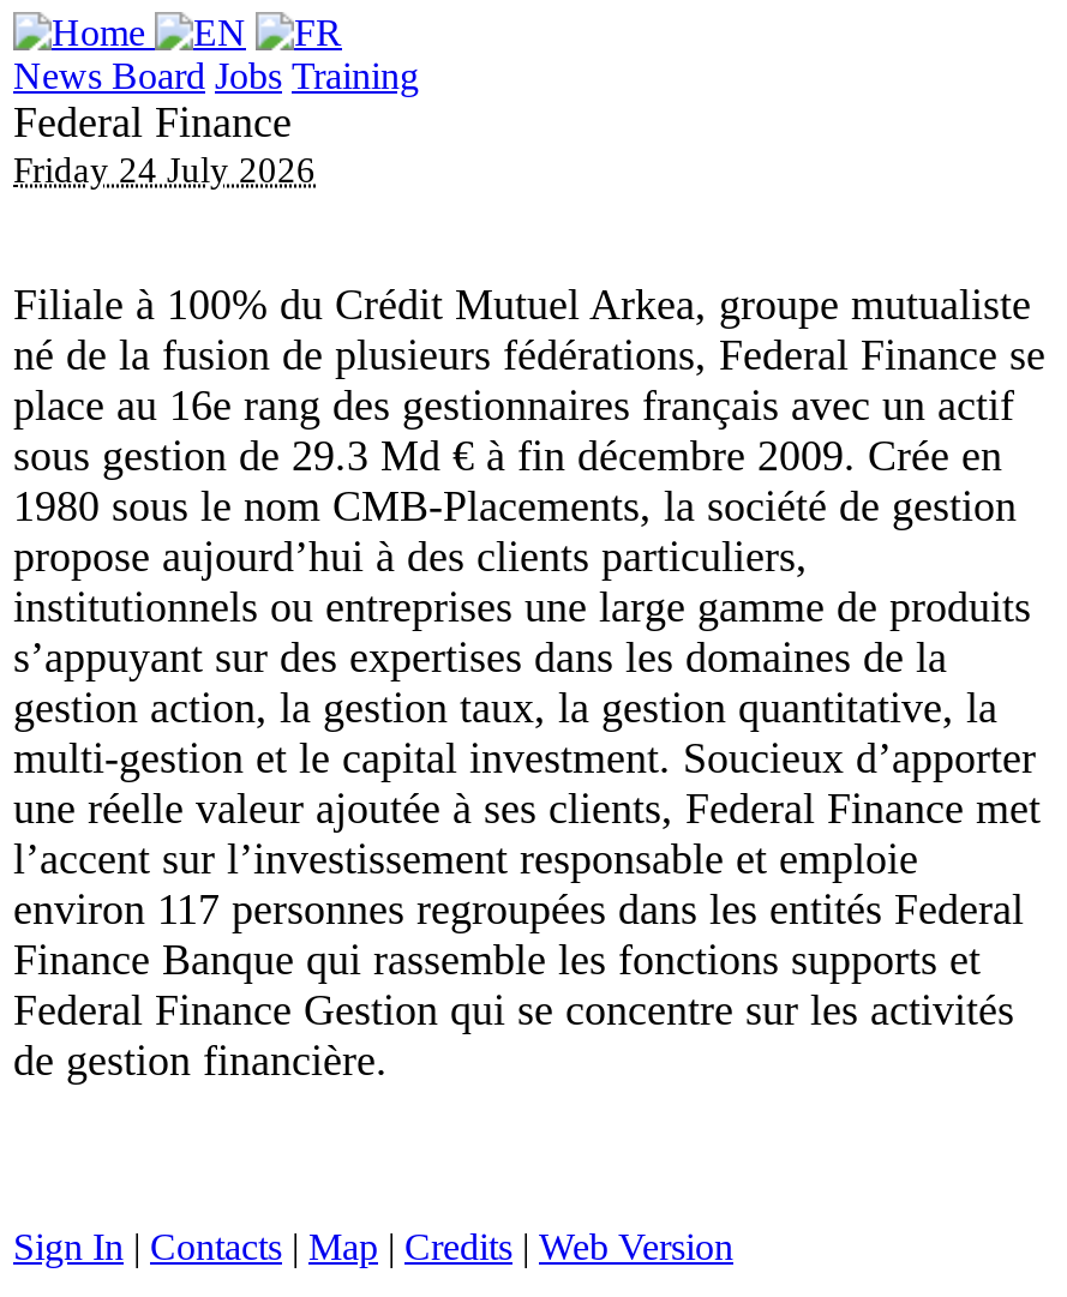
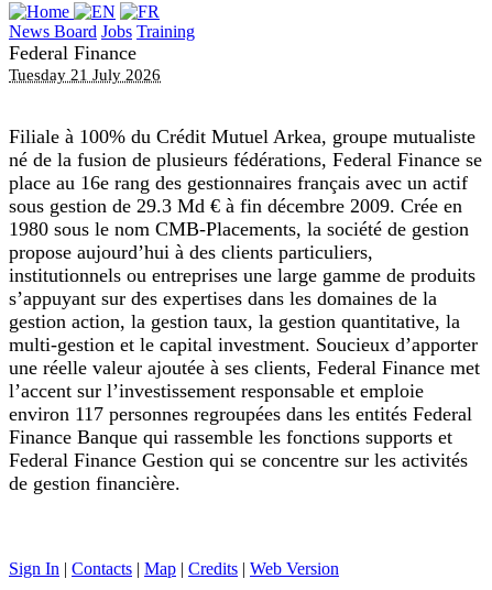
[13,151,316,190] Friday 24 July 2026 -> [9,66,161,84] Tuesday 21 July 2026

